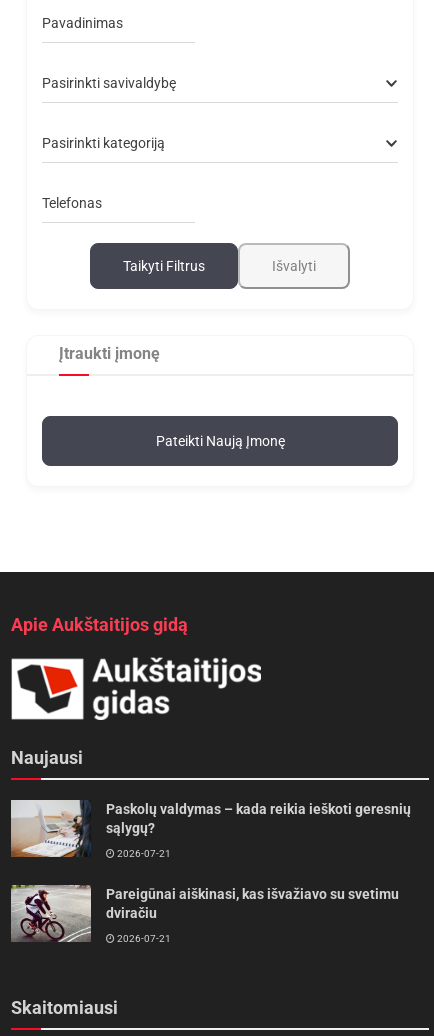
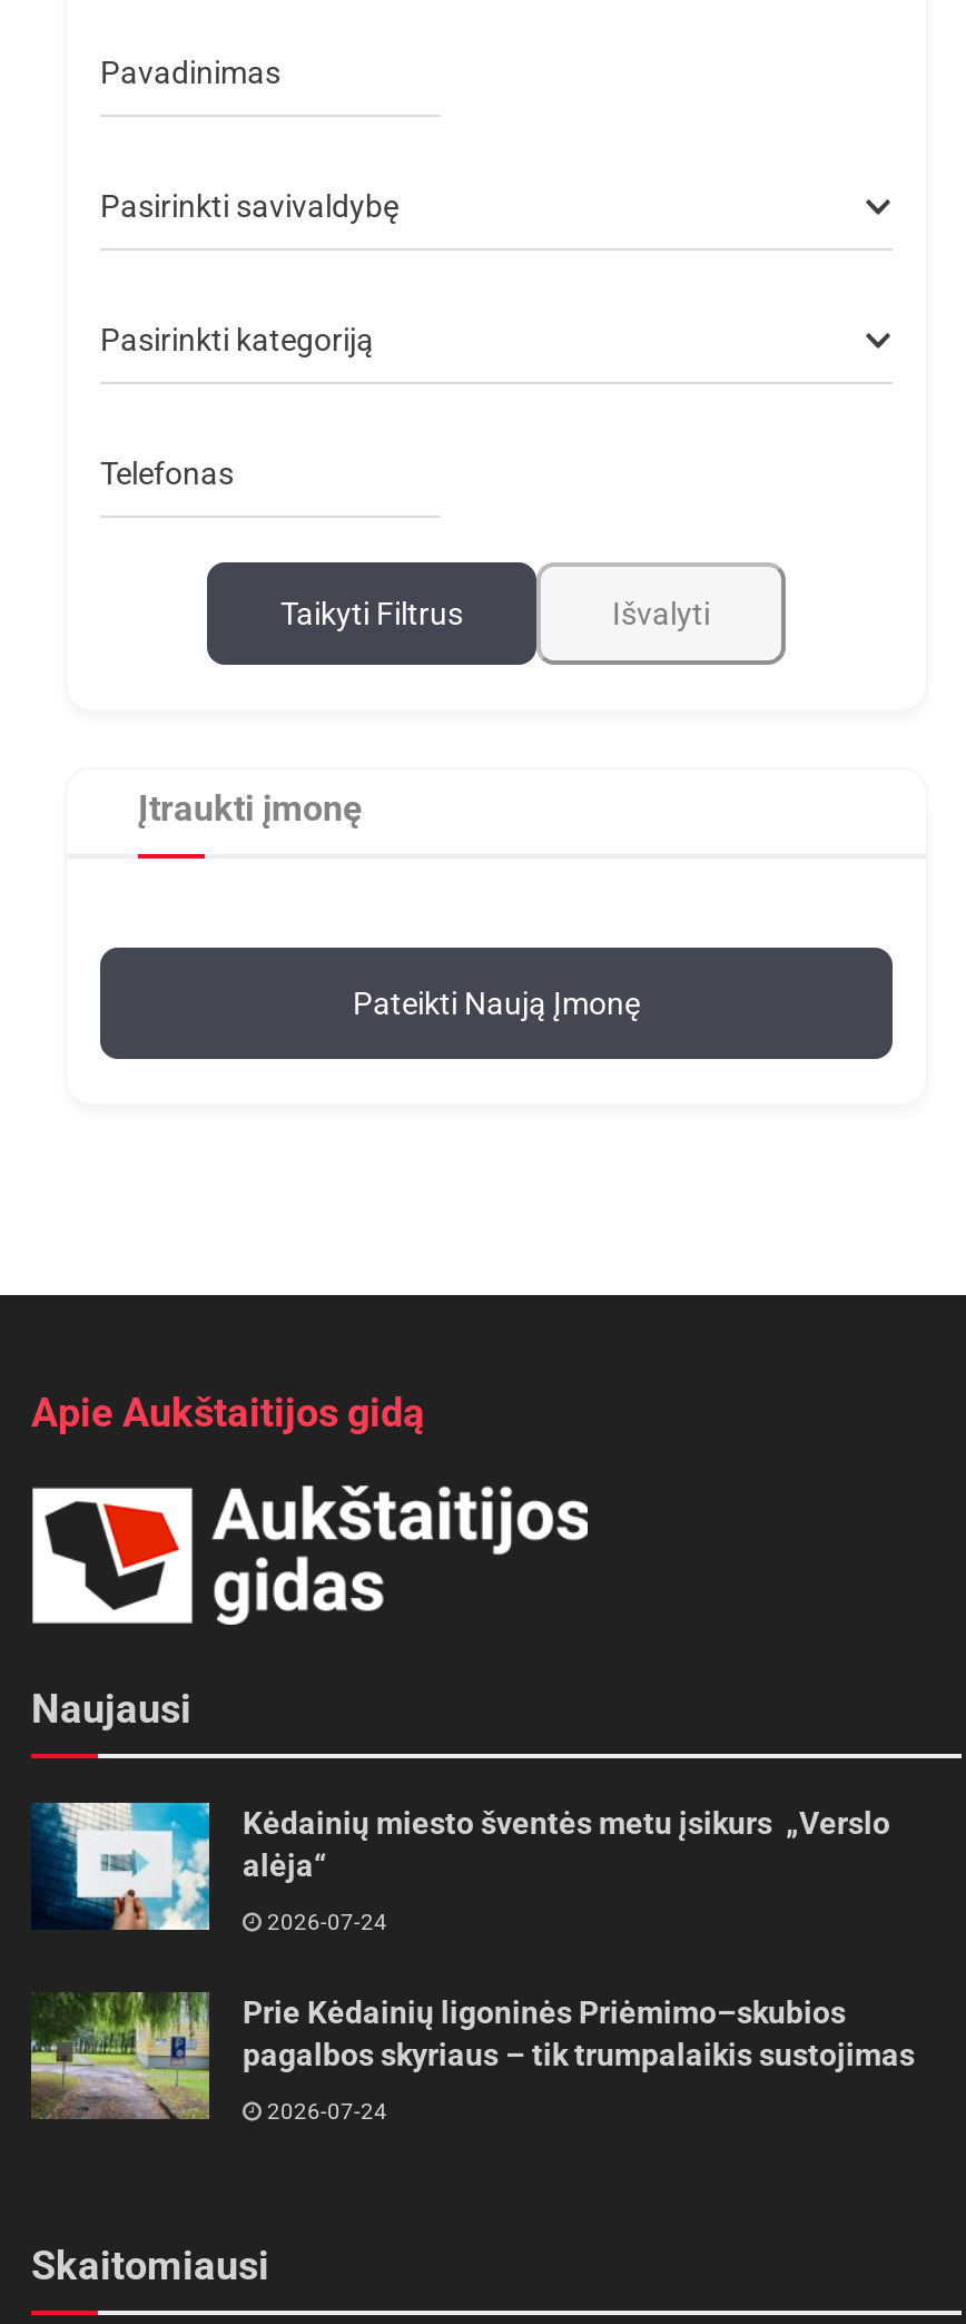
[10,799,411,858] [image] | Paskolų valdymas – kada reikia ieškoti geresnių | sąlygų? -> [31,1801,890,1932] [image] | Kėdainių miesto šventės metu įsikurs „Verslo | alėja“
[115,847,171,858] 2026-07-21 -> [263,1909,387,1934] 2026-07-24
[10,884,399,942] [image] | Pareigūnai aiškinasi, kas išvažiavo su svetimu | dviračiu -> [31,1990,915,2119] [image] | Prie Kėdainių ligoninės Priėmimo–skubios | pagalbos skyriaus – tik trumpalaikis sustojimas
[115,932,171,943] 2026-07-21 -> [263,2099,387,2123] 2026-07-24

